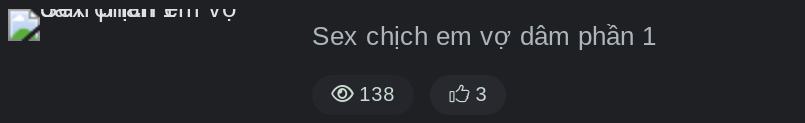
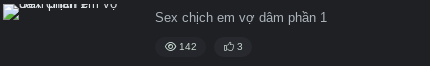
[353,84,395,106] 138 -> [176,41,197,52] 142

